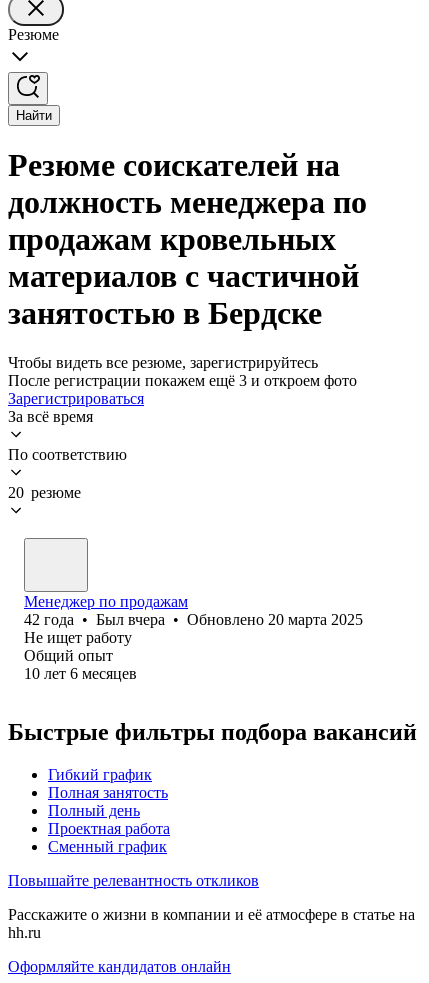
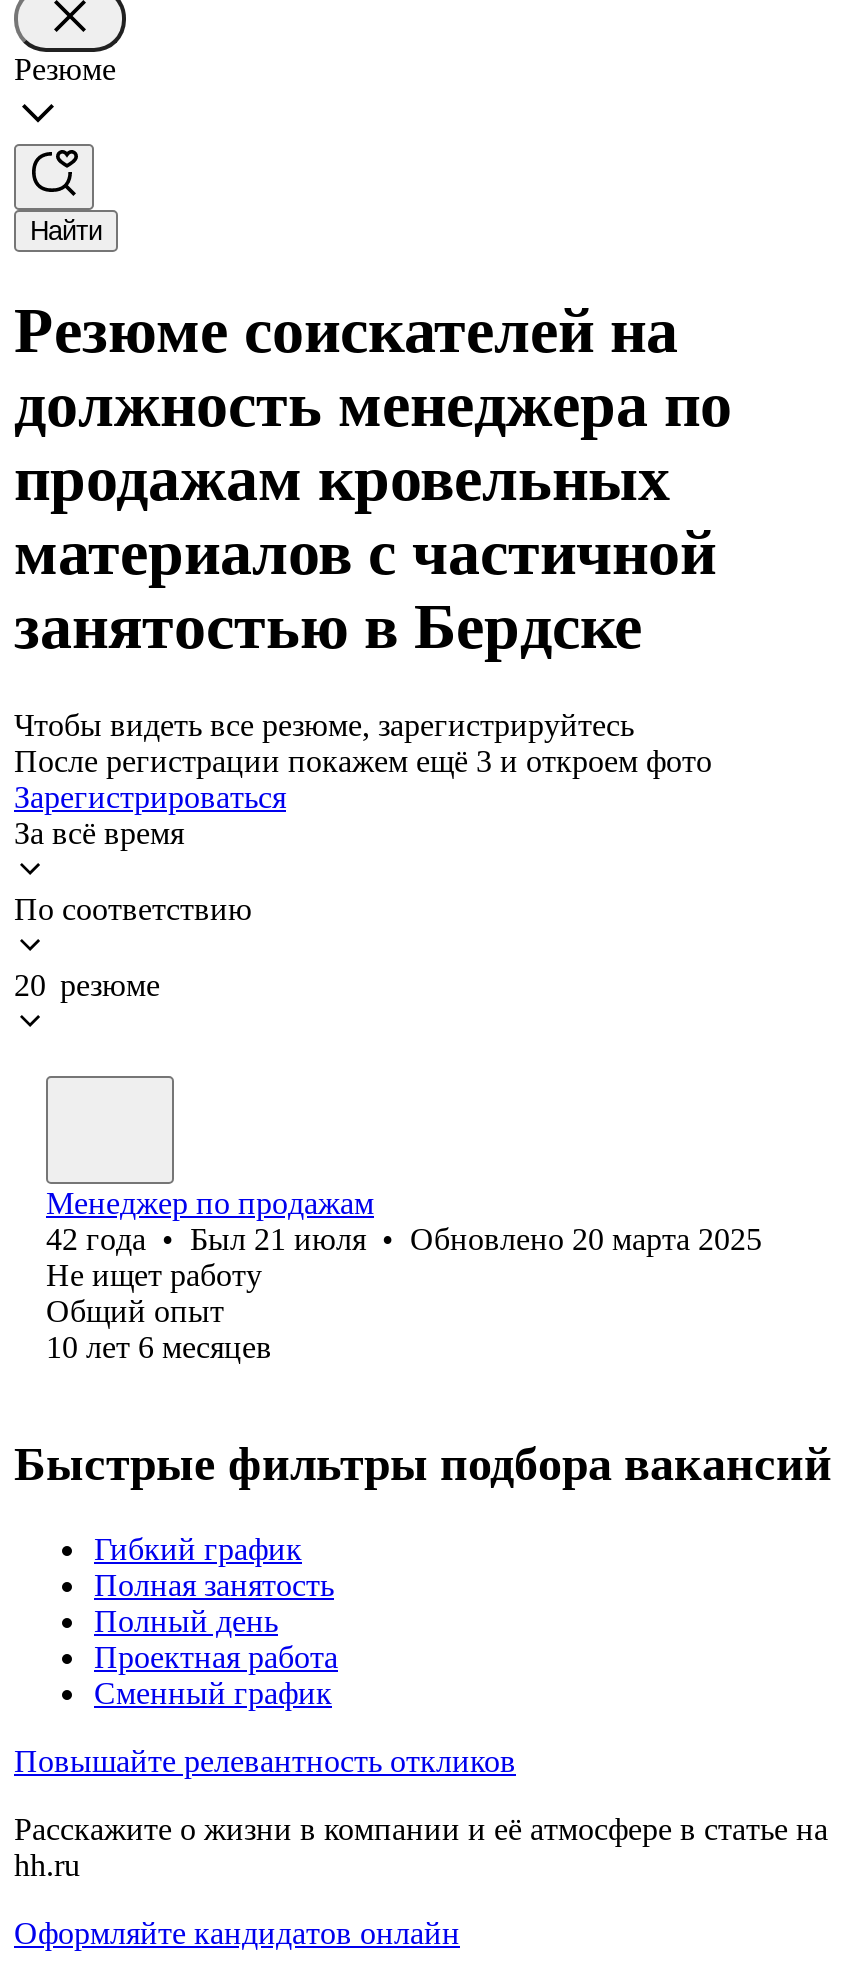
[24,611,363,628] 42 года • Был вчера • Обновлено 20 марта 2025 -> [46,1222,762,1256] 42 года • Был 21 июля • Обновлено 20 марта 2025

